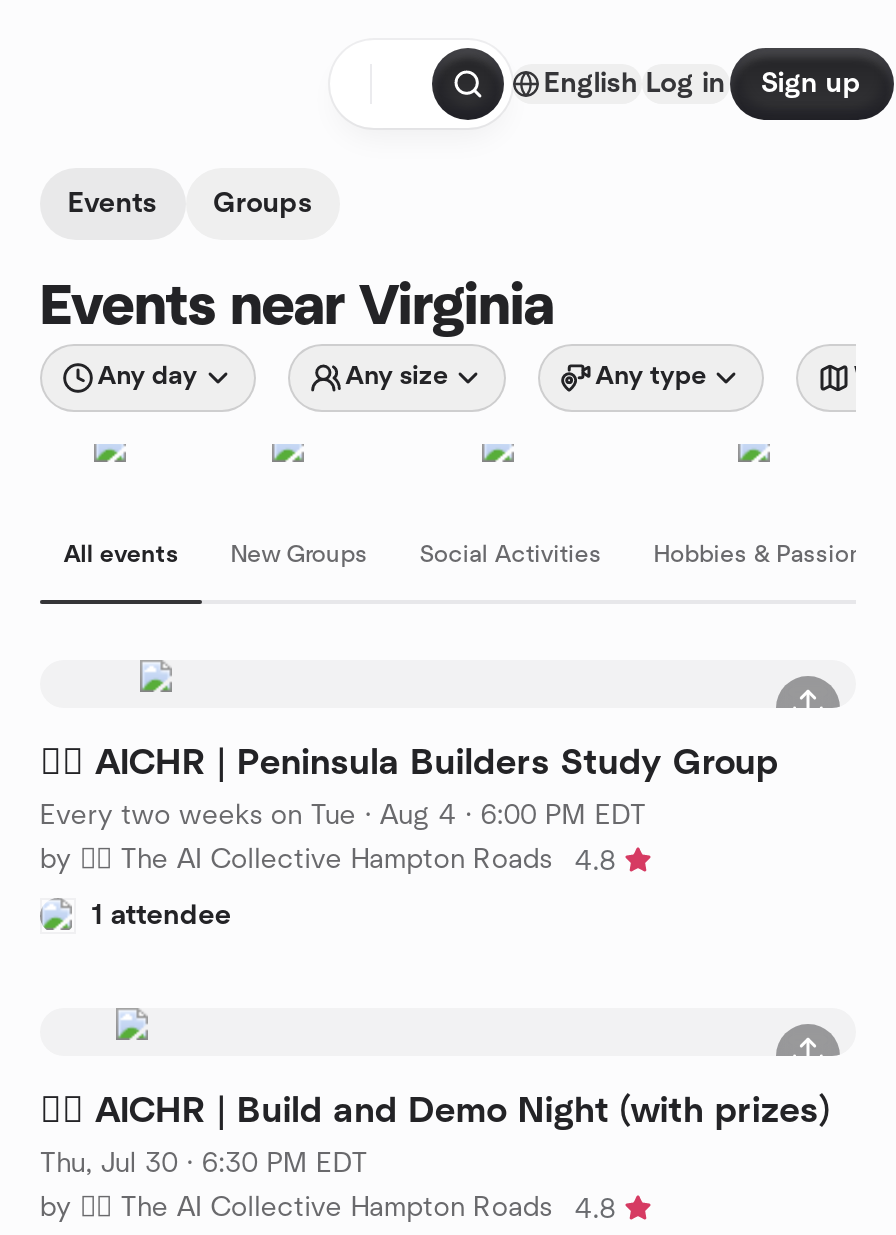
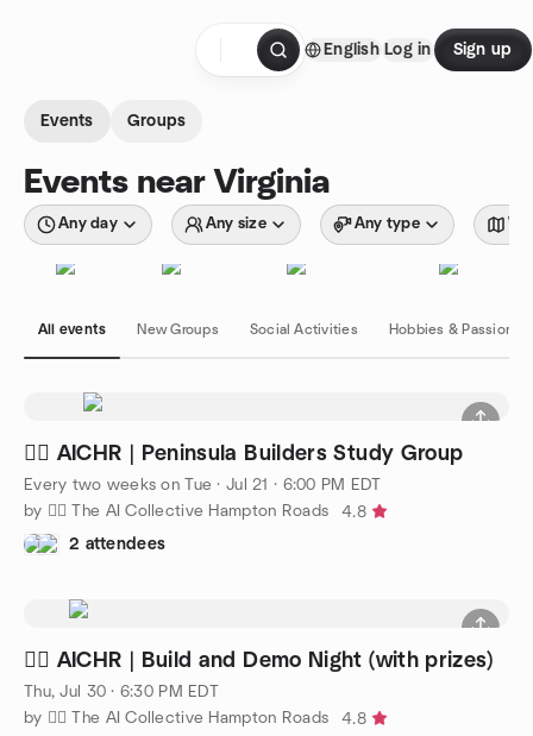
[40,801,647,829] Every two weeks on Tue · Aug 4 · 6:00 PM EDT -> [24,476,381,493] Every two weeks on Tue · Jul 21 · 6:00 PM EDT
[92,901,232,929] 1 attendee -> [69,536,165,552] 2 attendees

